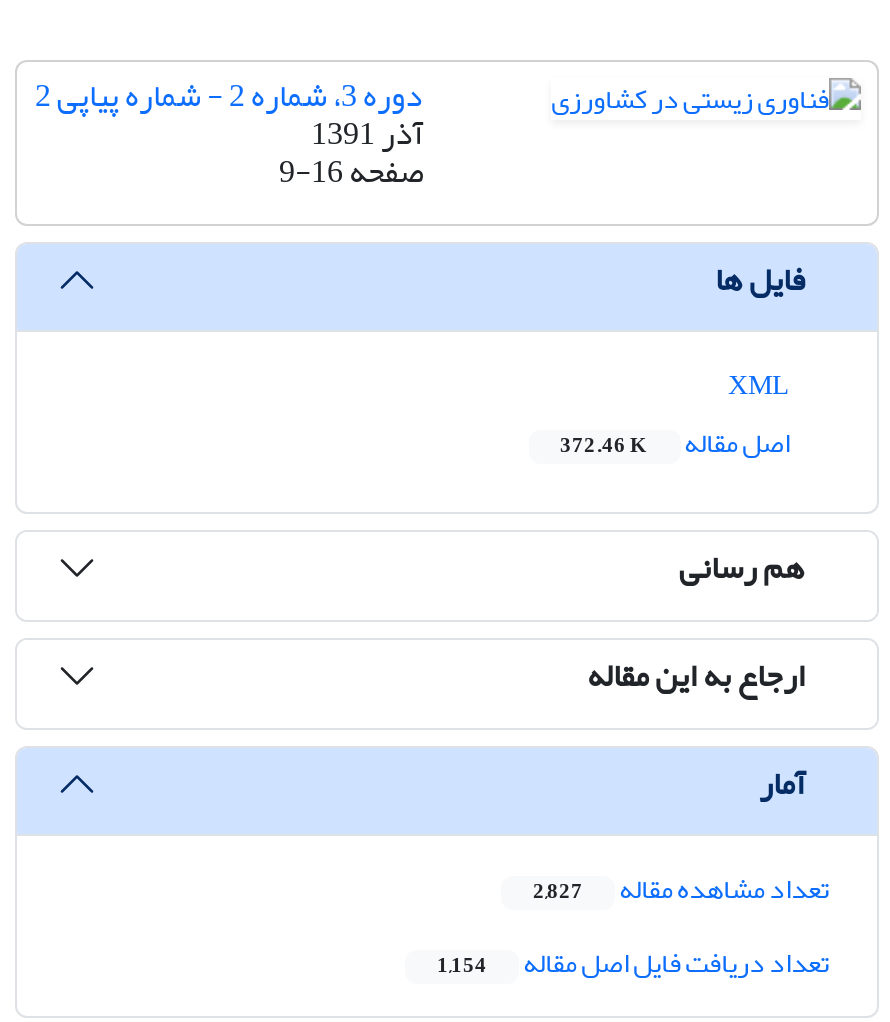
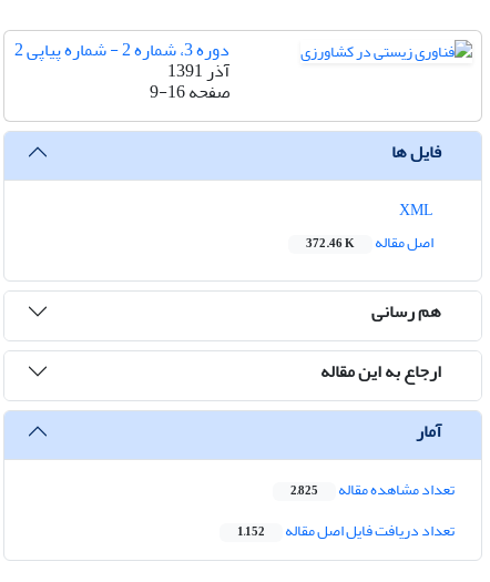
[533,863,829,917] تعداد مشاهده مقاله 2,827 -> [290,475,455,505] تعداد مشاهده مقاله 2,825
[437,937,829,991] تعداد دریافت فایل اصل مقاله 1,154 -> [237,516,455,546] تعداد دریافت فایل اصل مقاله 1,152

